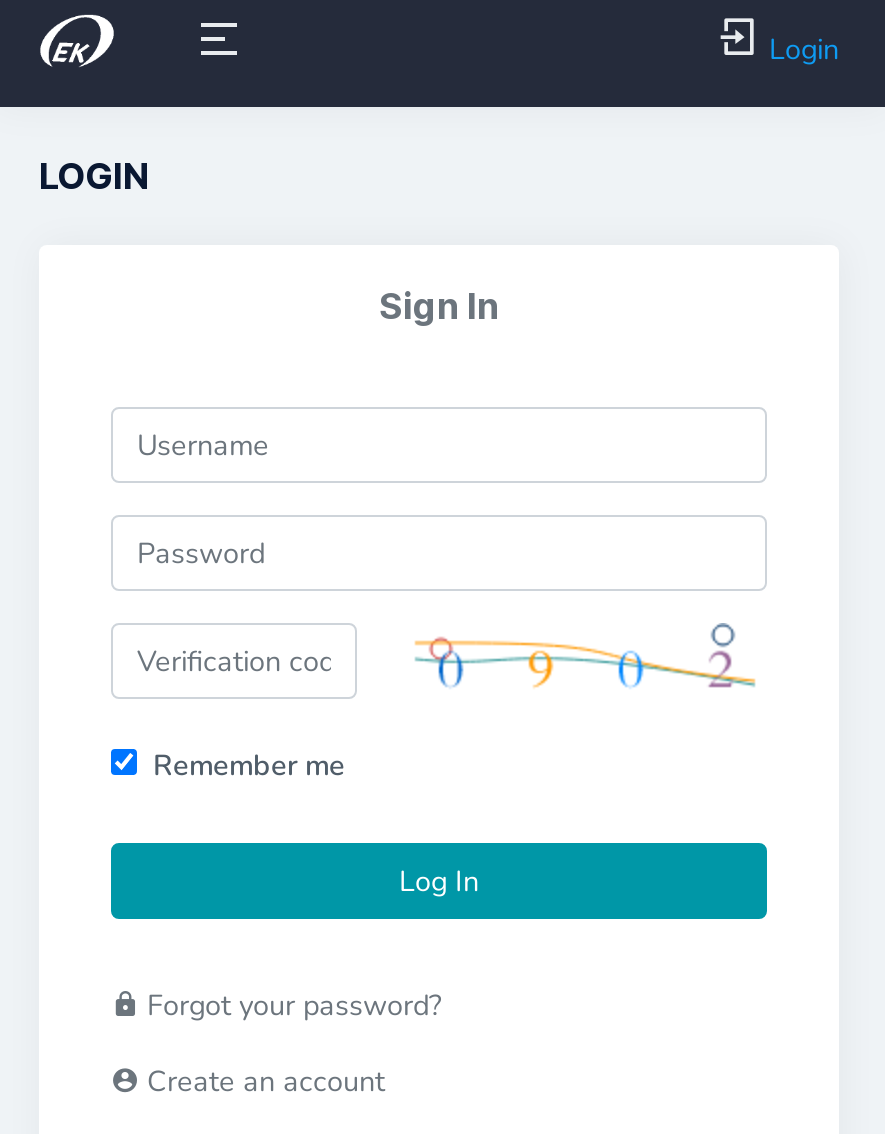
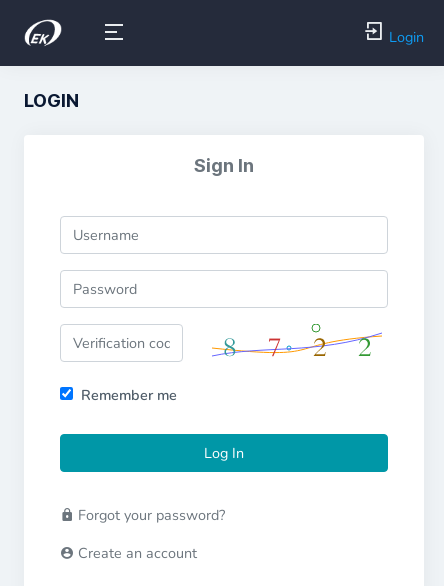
[415,623,755,687] [image] -> [212,323,382,357] [image]

